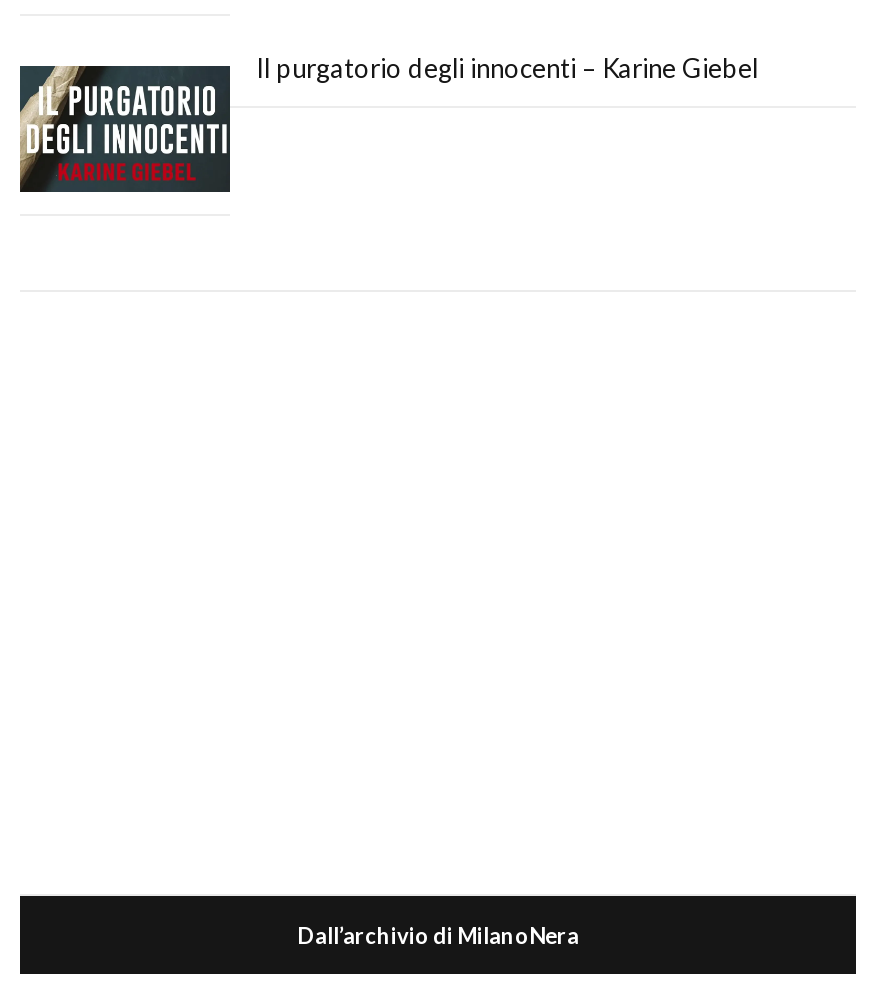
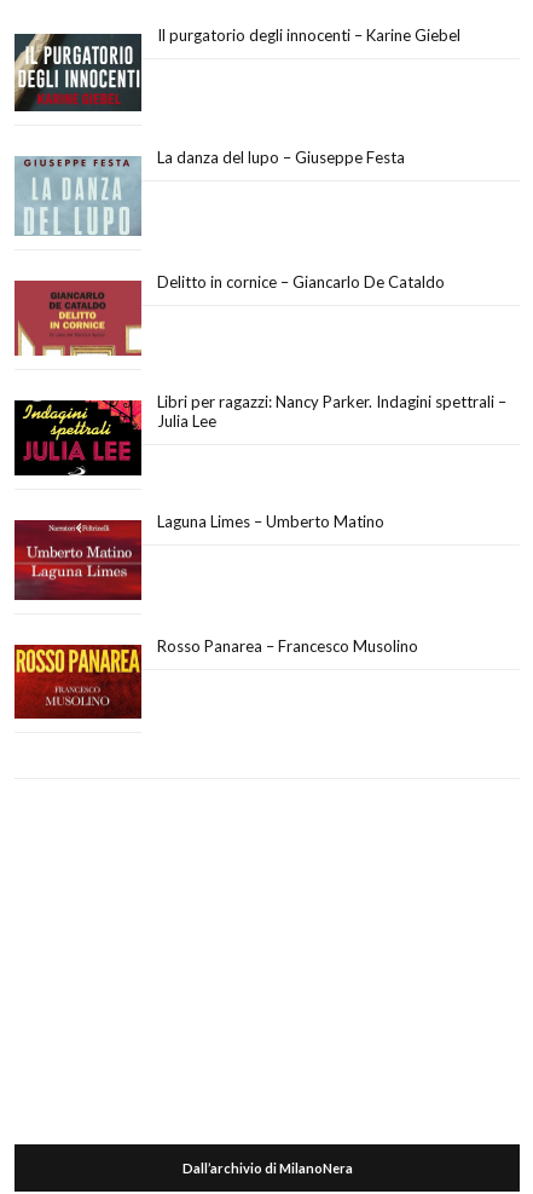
none -> [13,147,405,237] [image] | La danza del lupo – Giuseppe Festa
none -> [13,272,445,357] [image] | Delitto in cornice – Giancarlo De Cataldo
none -> [13,392,506,477] [image] | Libri per ragazzi: Nancy Parker. Indagini spettrali – | Julia Lee
none -> [13,511,384,601] [image] | Laguna Limes – Umberto Matino
none -> [13,636,418,720] [image] | Rosso Panarea – Francesco Musolino

